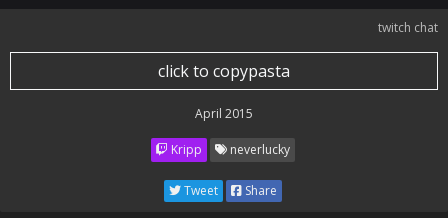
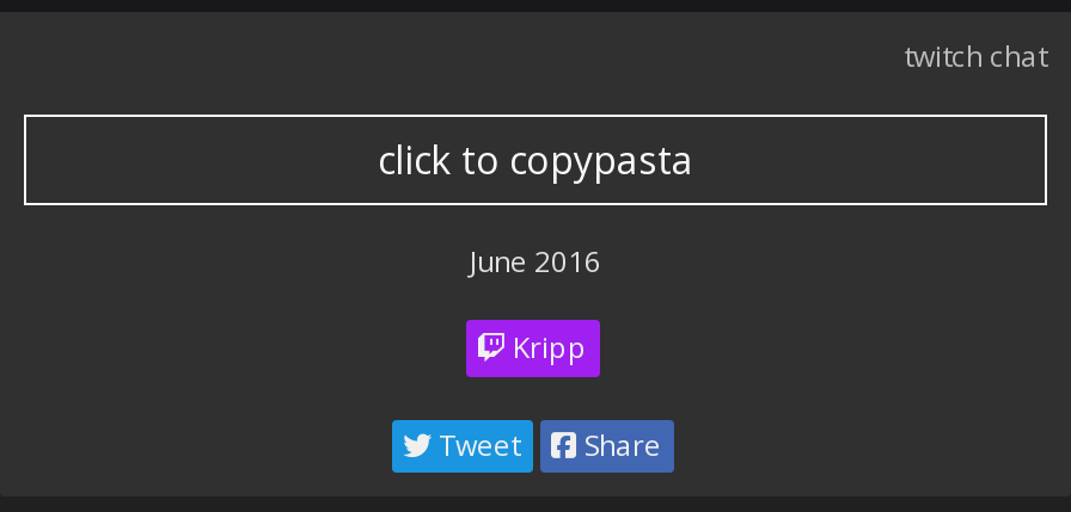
[195,105,253,122] April 2015 -> [470,242,601,282] June 2016
[226,141,289,158] neverlucky -> none

